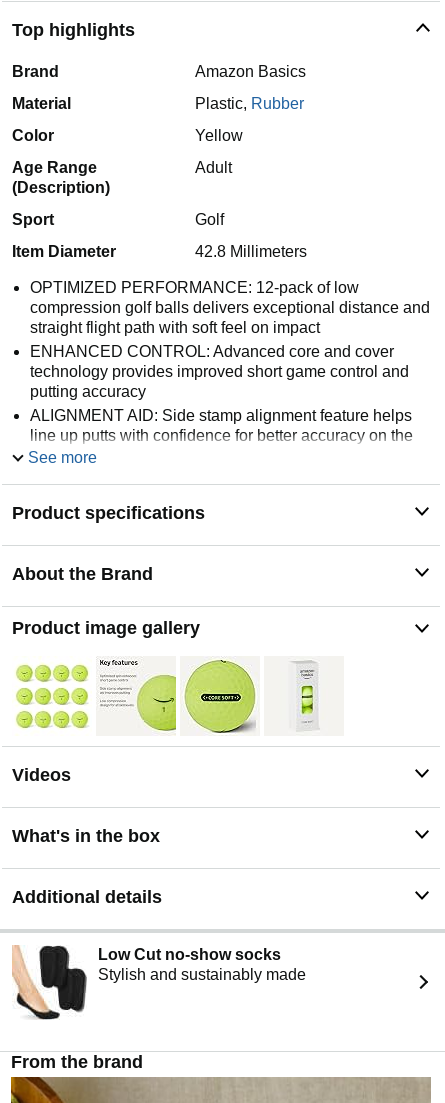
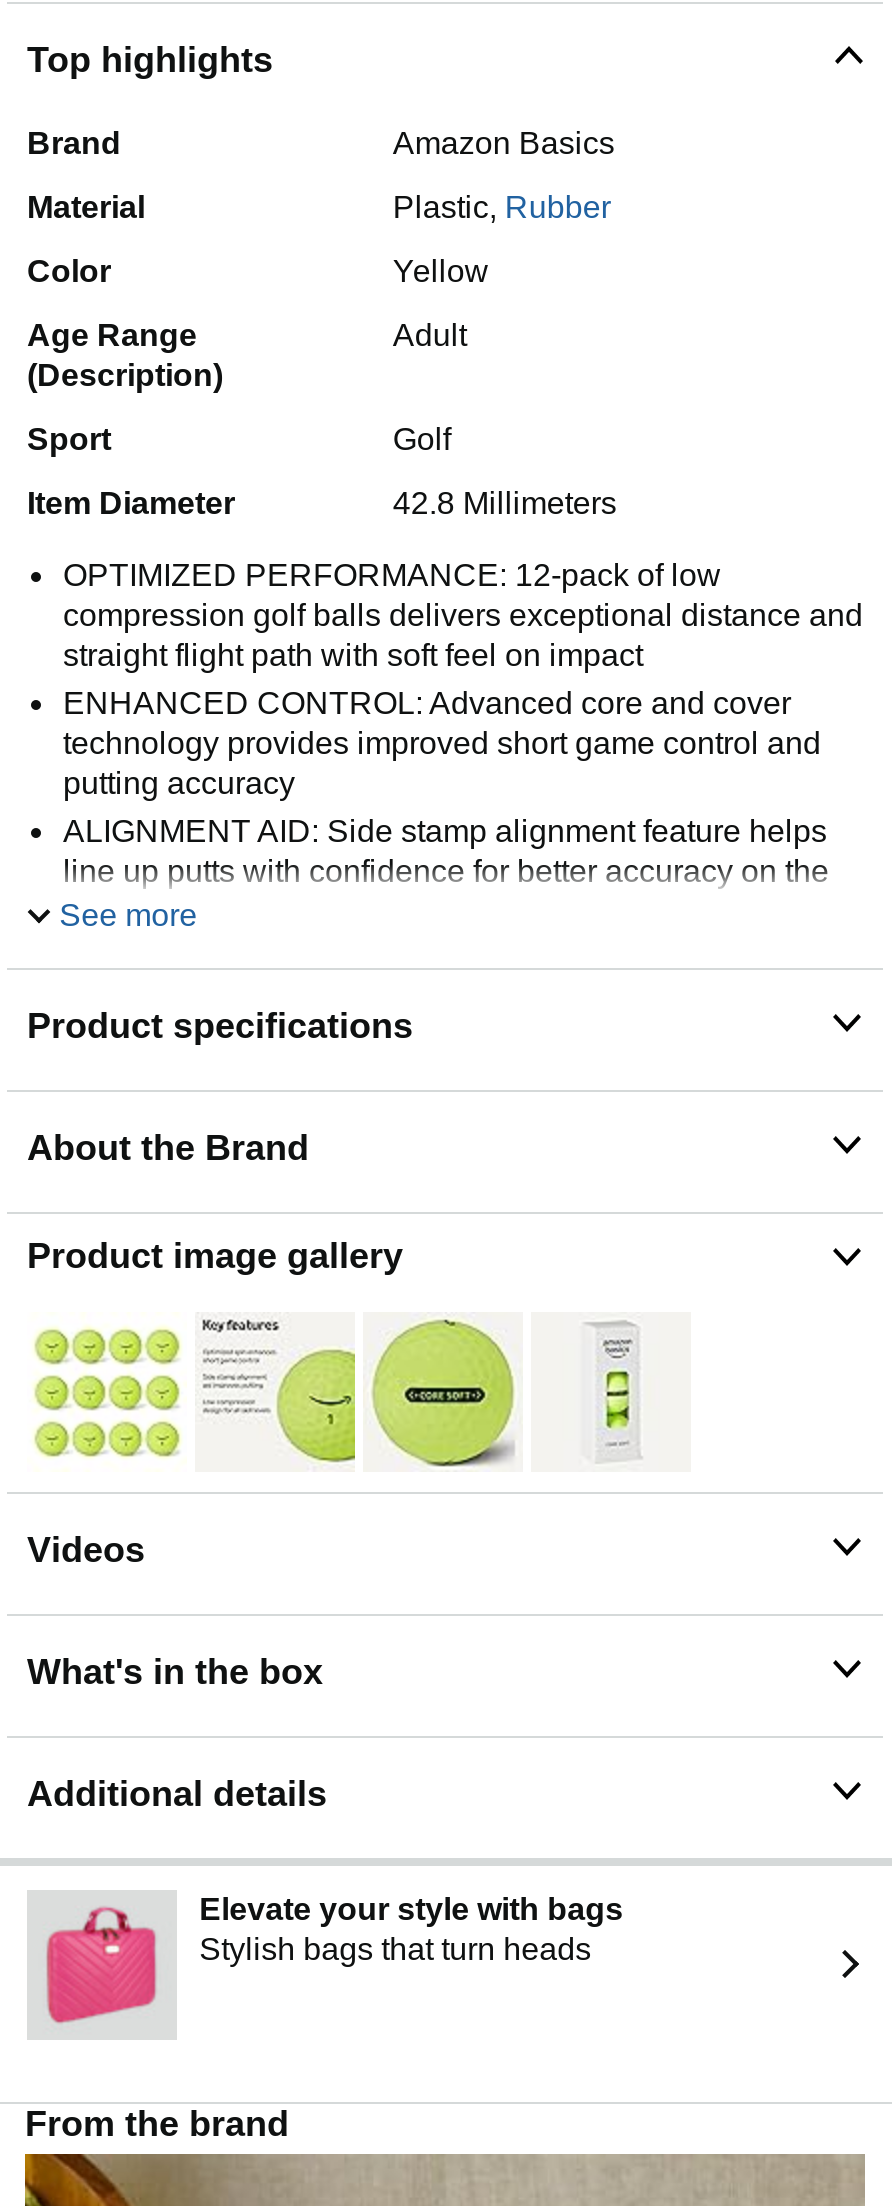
[12,945,306,1020] [image] | Low Cut no-show socks | Stylish and sustainably made -> [27,1890,623,2040] [image] | Elevate your style with bags | Stylish bags that turn heads

